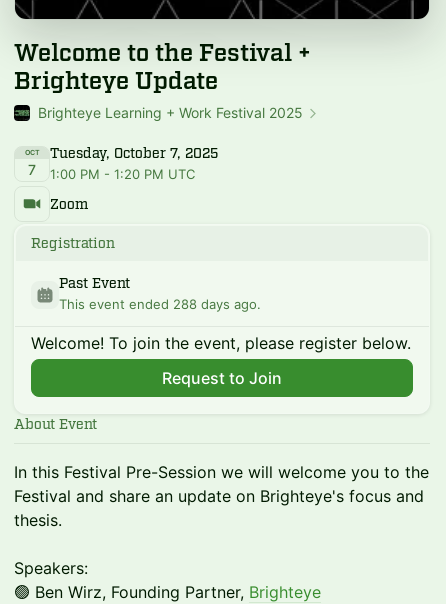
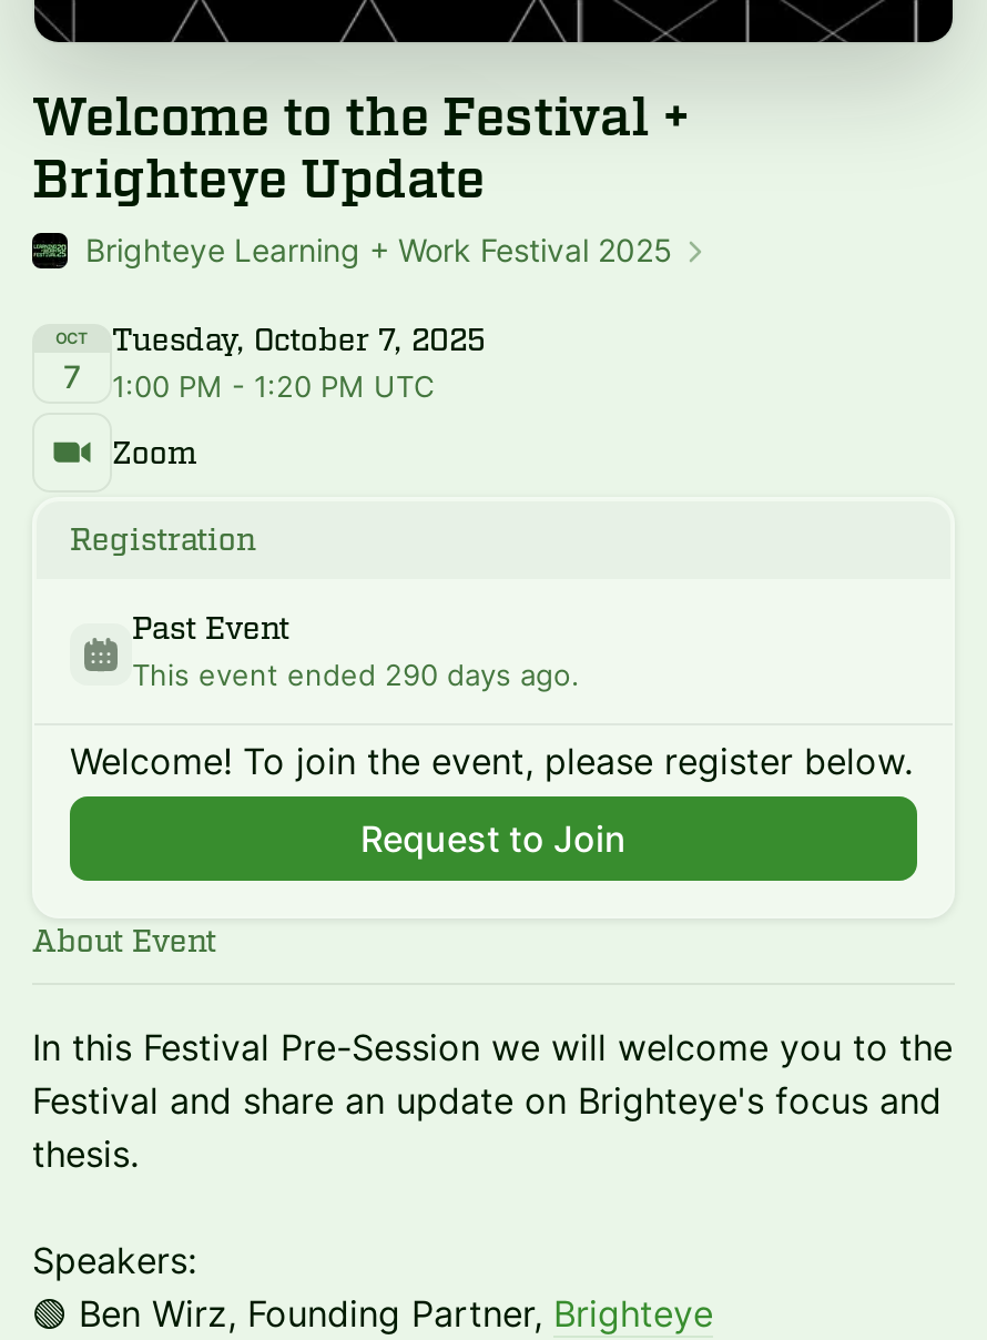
[59,296,261,312] This event ended 288 days ago. -> [132,657,580,692] This event ended 290 days ago.

